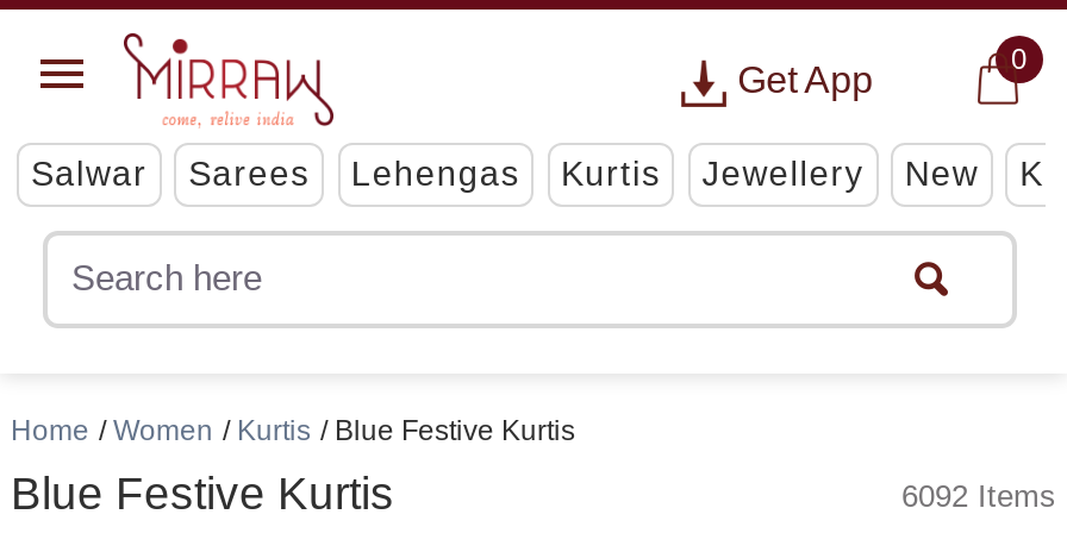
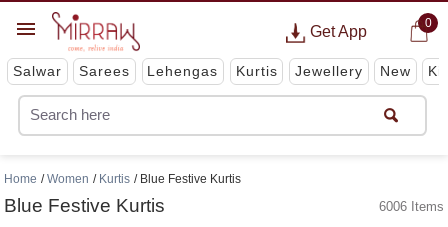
[901,478,1056,514] 6092 Items -> [378,199,443,214] 6006 Items

